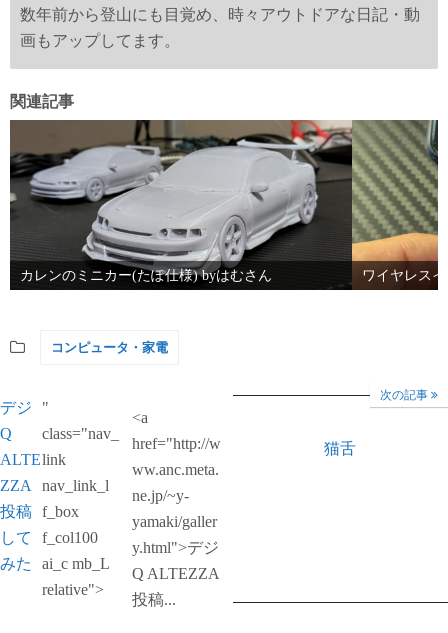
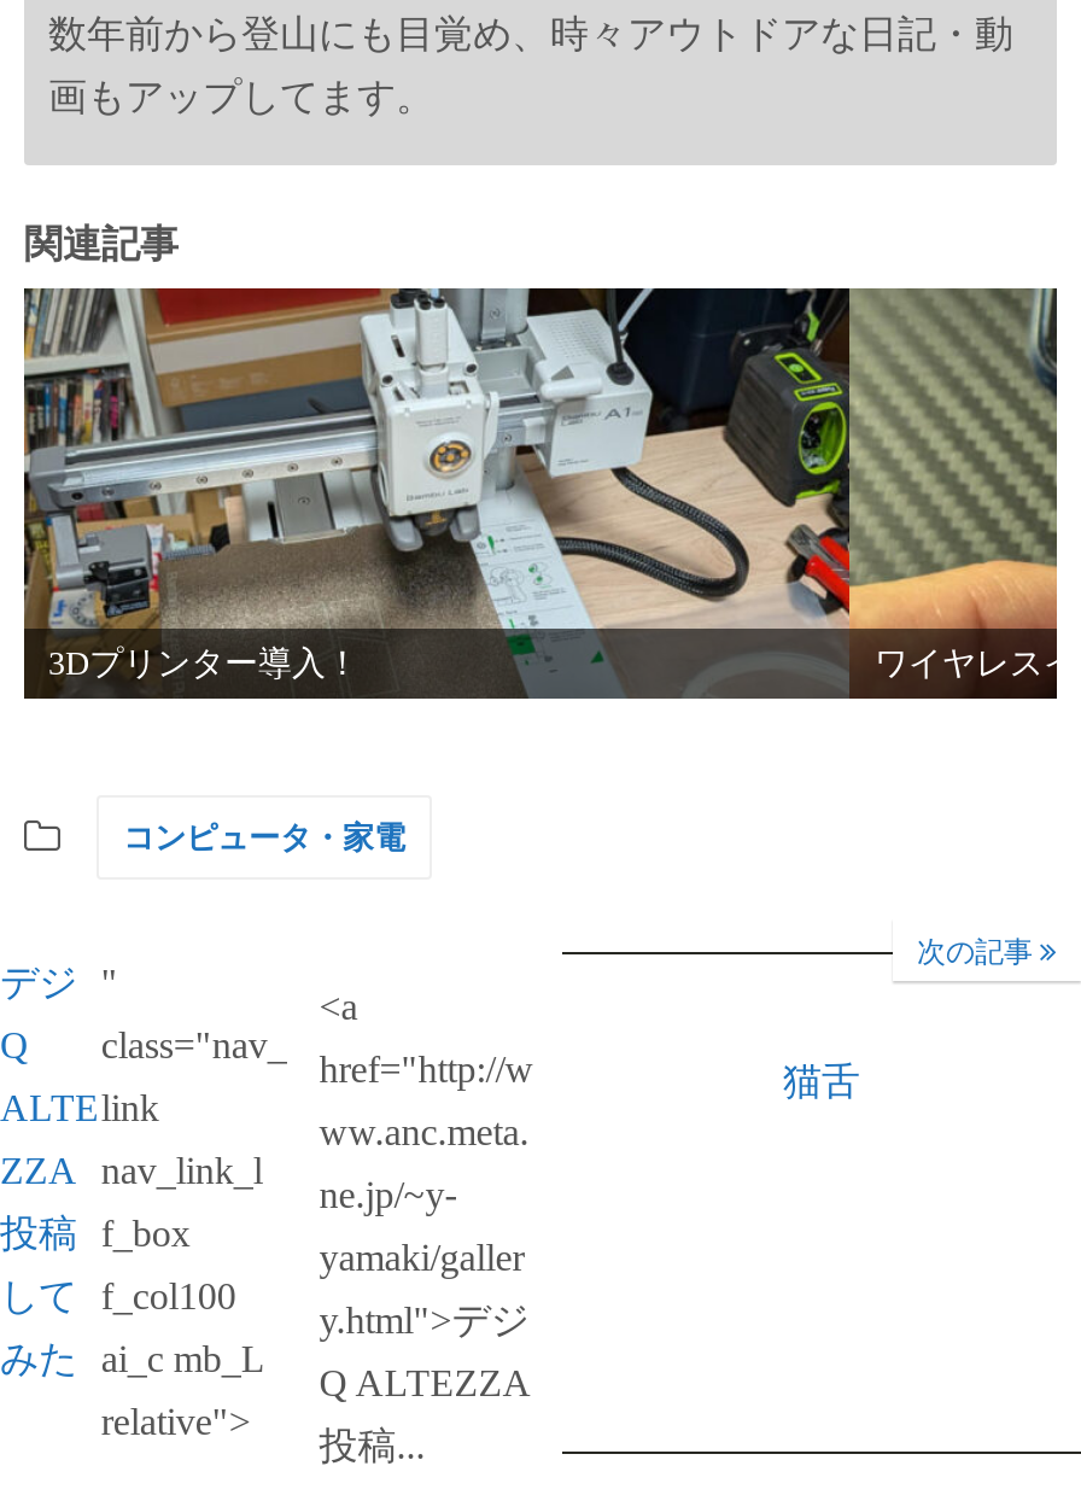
[9,119,353,289] [image] | カレンのミニカー(たぽ仕様) byはむさん -> [22,286,852,699] [image] | 3Dプリンター導入！

